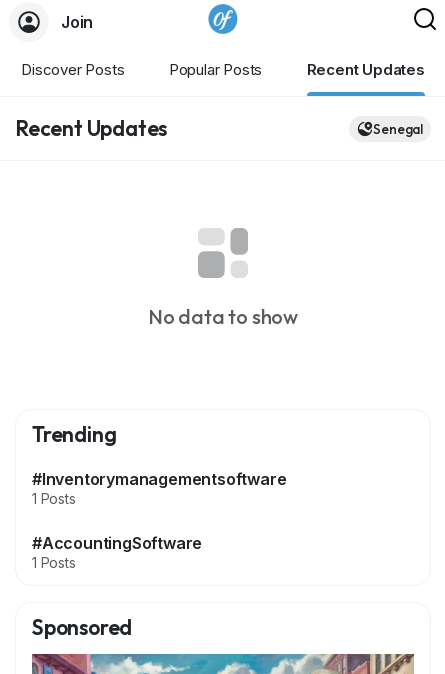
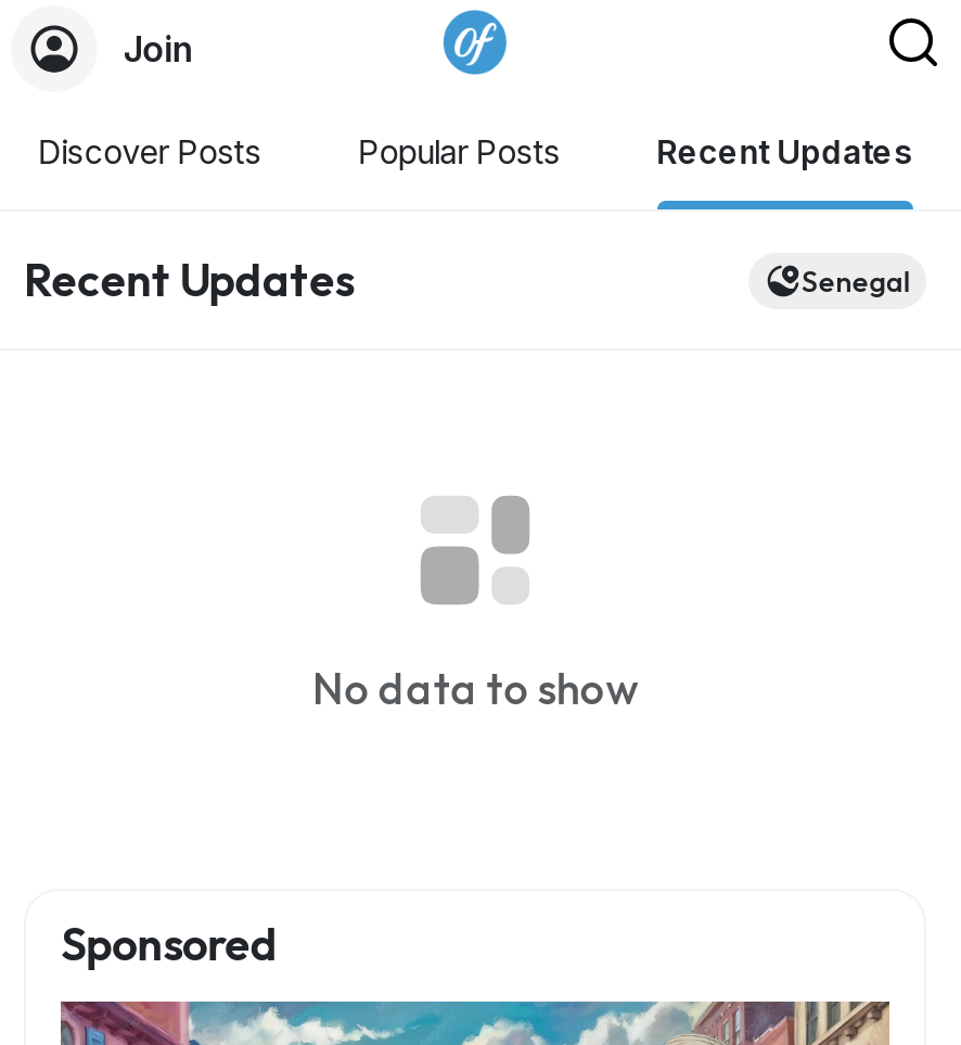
[32,421,286,571] Trending | #Inventorymanagementsoftware | 1 Posts | #AccountingSoftware | 1 Posts -> none

